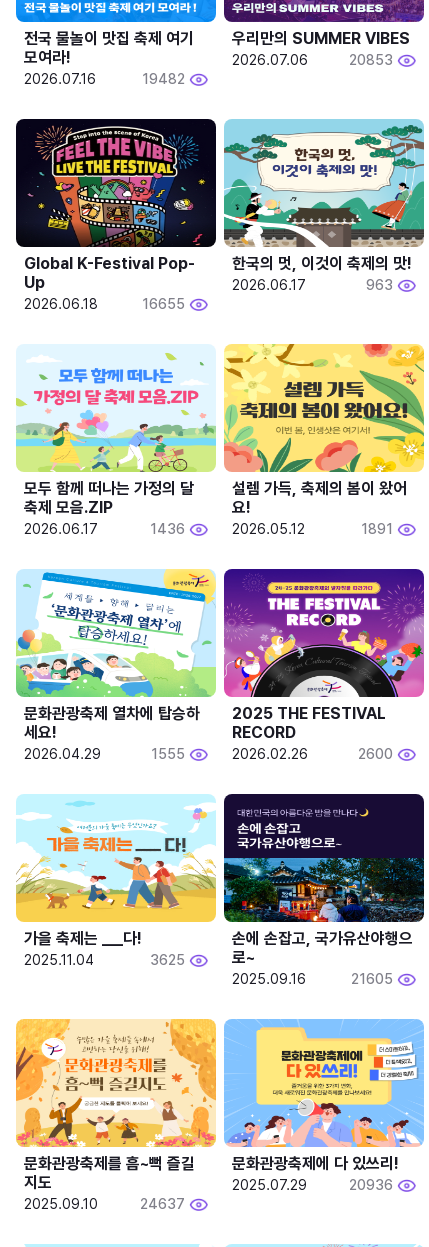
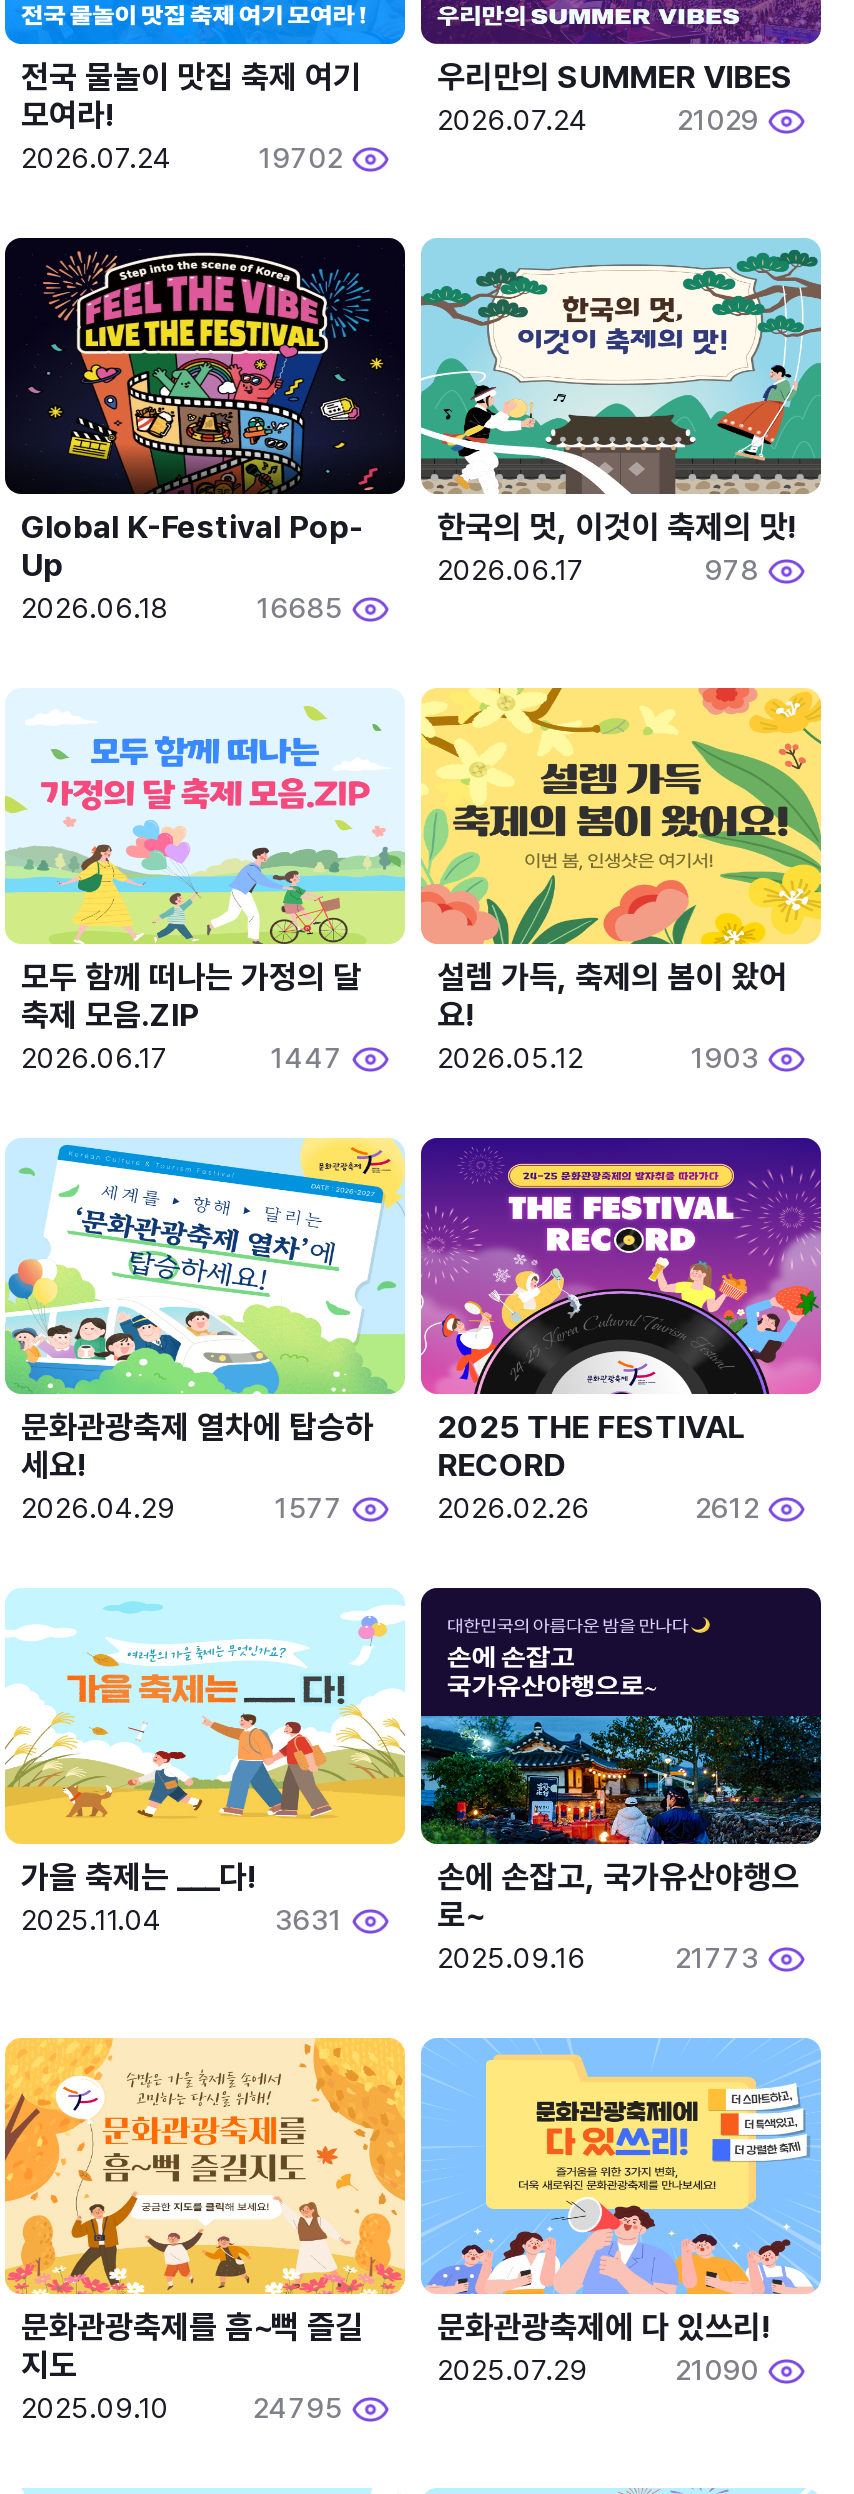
[232,51,308,67] 2026.07.06 -> [437,103,587,135] 2026.07.24
[349,51,393,67] 20853 -> [677,103,759,135] 21029
[24,70,96,86] 2026.07.16 -> [21,141,171,173] 2026.07.24
[142,70,185,86] 19482 -> [259,141,343,173] 19702
[366,276,393,292] 963 -> [705,553,759,585] 978
[142,295,185,311] 16655 -> [257,591,343,623] 16685
[150,520,185,536] 1436 -> [271,1041,343,1073] 1447
[361,520,393,536] 1891 -> [691,1041,759,1073] 1903
[151,745,185,761] 1555 -> [275,1491,343,1523] 1577
[358,745,393,761] 2600 -> [695,1491,759,1523] 2612
[150,951,185,967] 3625 -> [275,1903,343,1935] 3631
[351,970,393,986] 21605 -> [675,1941,759,1973] 21773
[349,1176,393,1192] 20936 -> [675,2353,759,2385] 21090
[140,1195,185,1211] 24637 -> [253,2391,343,2423] 24795

